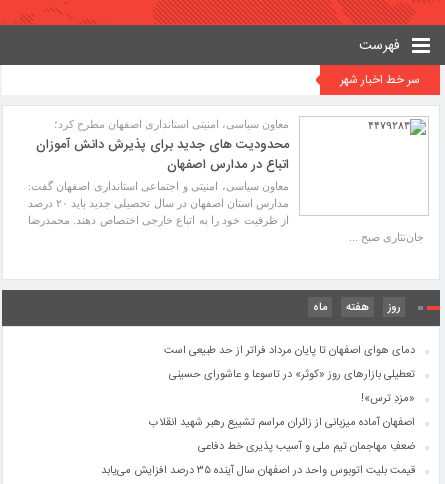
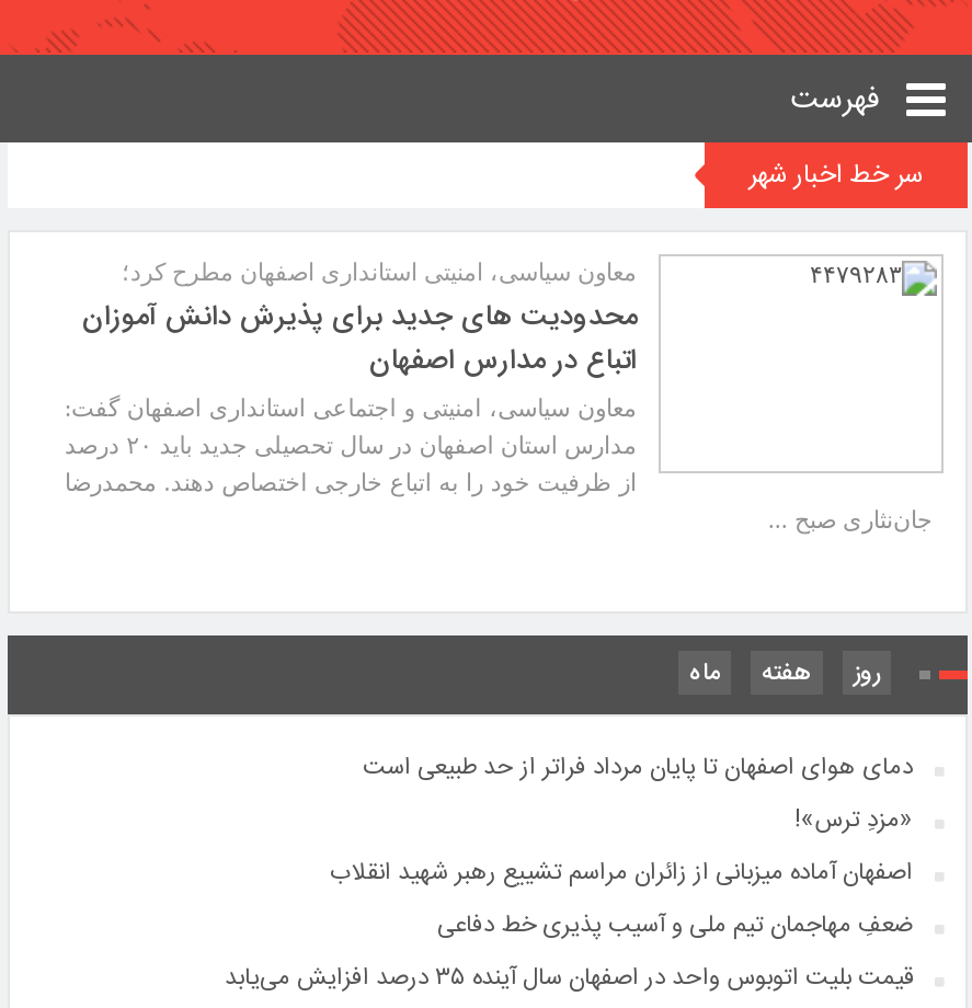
[169,366,415,384] تعطیلی بازارهای روز «کوثر» در تاسوعا و عاشورای حسینی -> none

